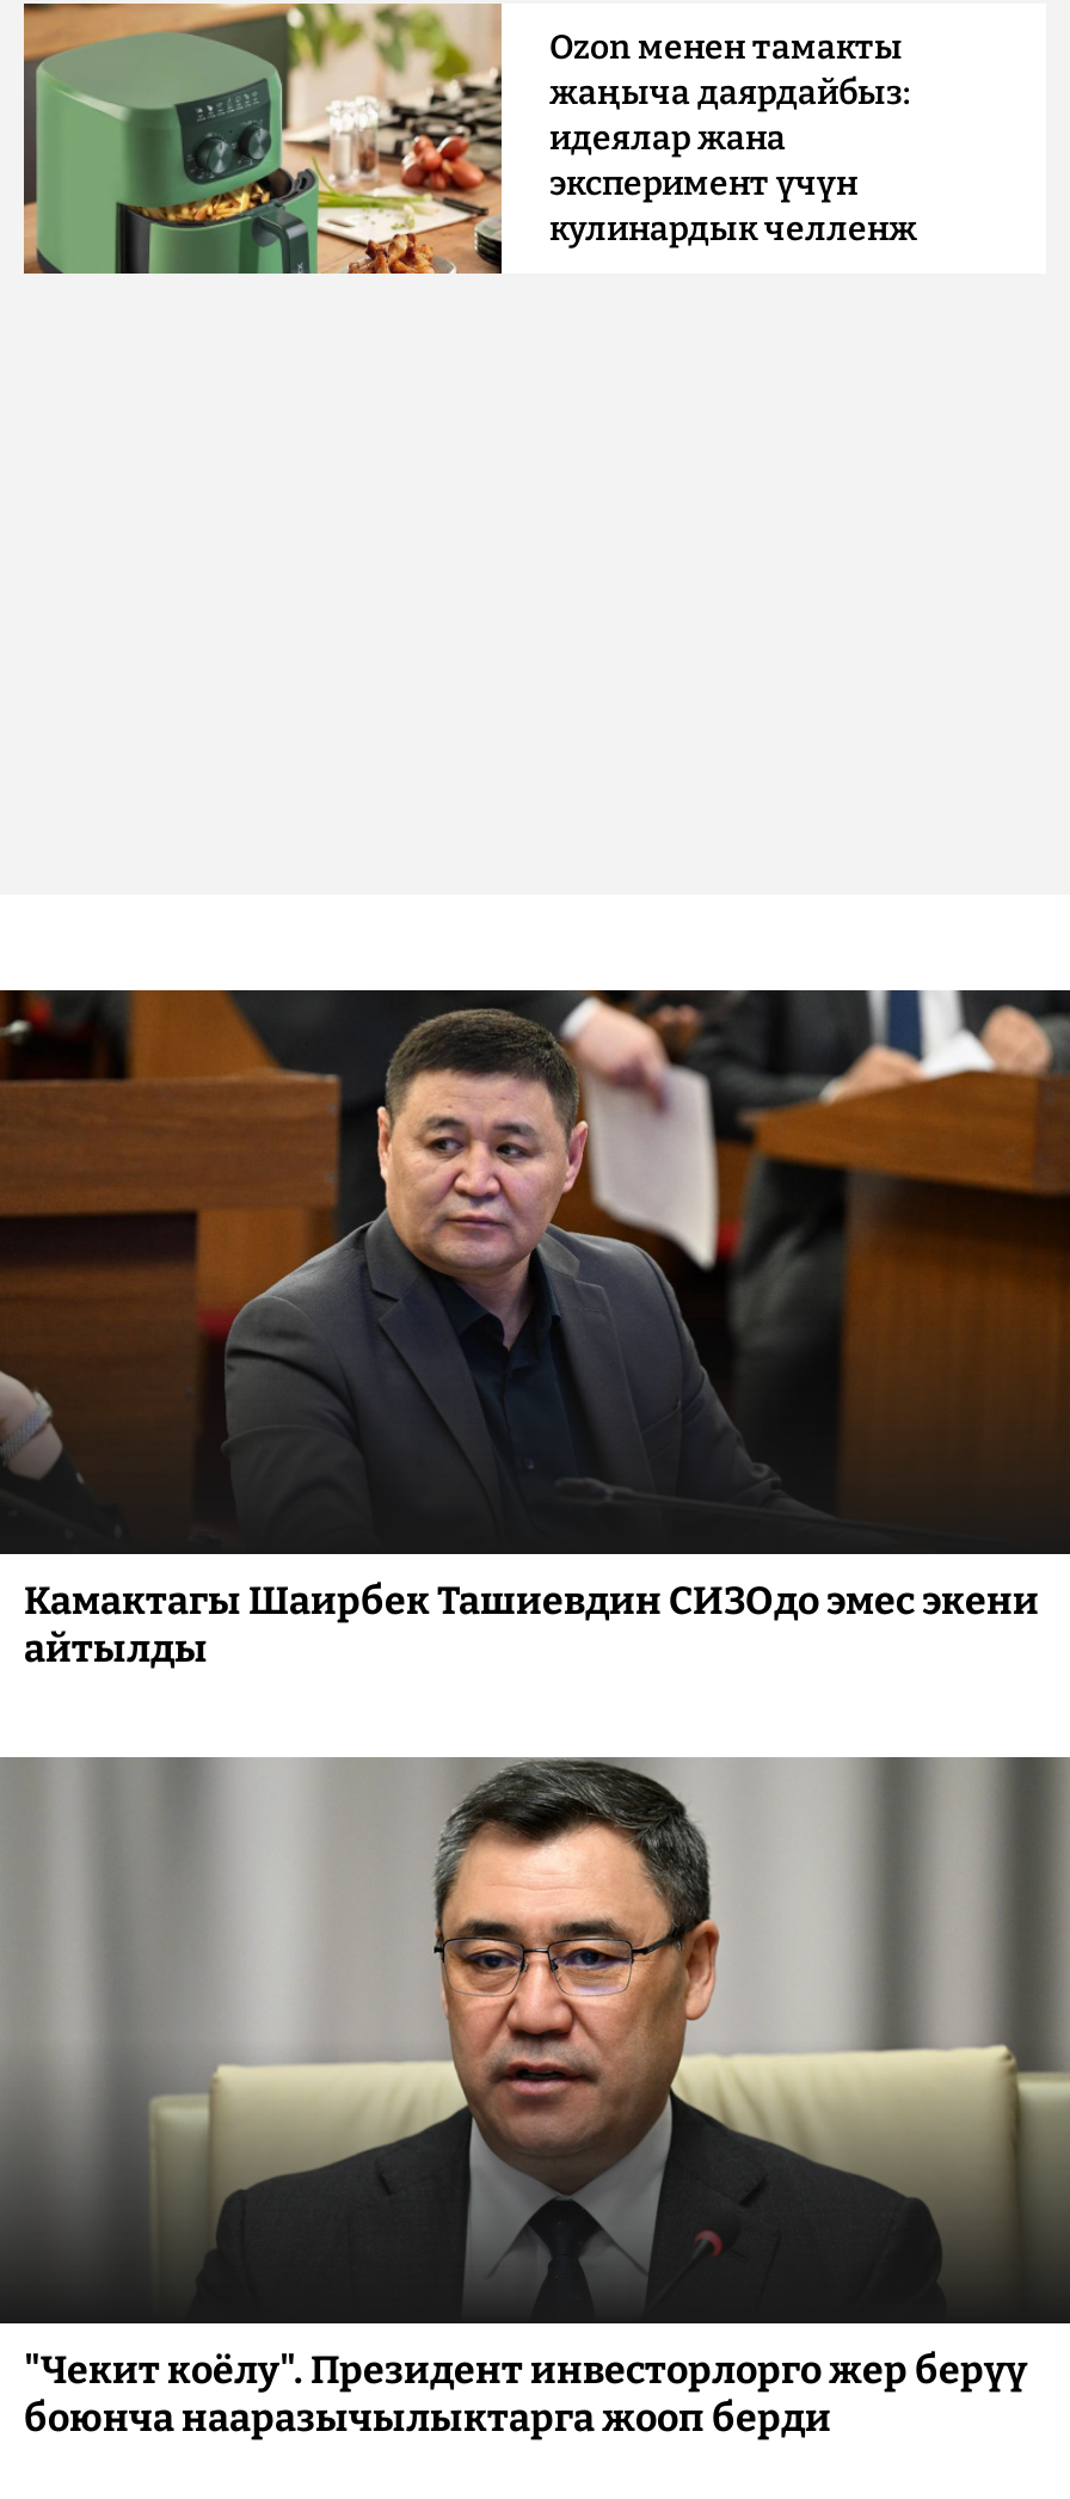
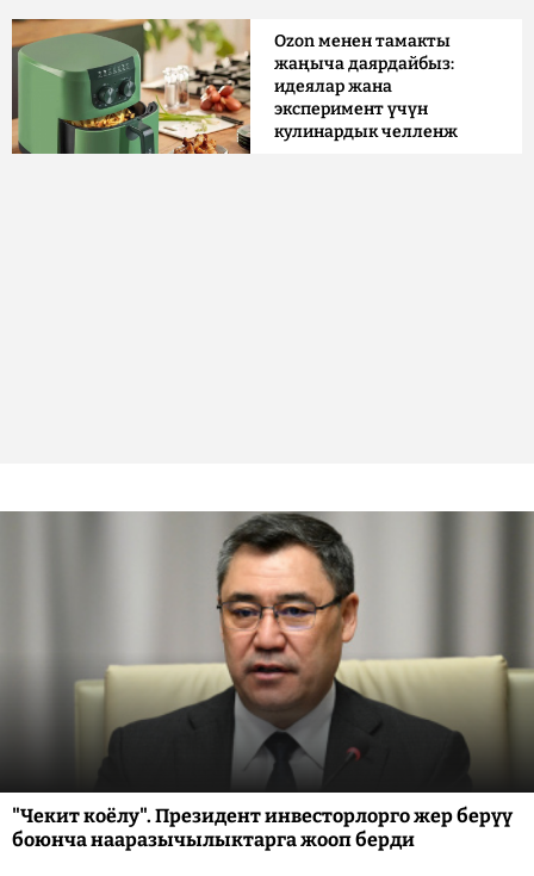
[7,988,1063,1672] [image] | Камактагы Шаирбек Ташиевдин СИЗОдо эмес экени | айтылды -> none

